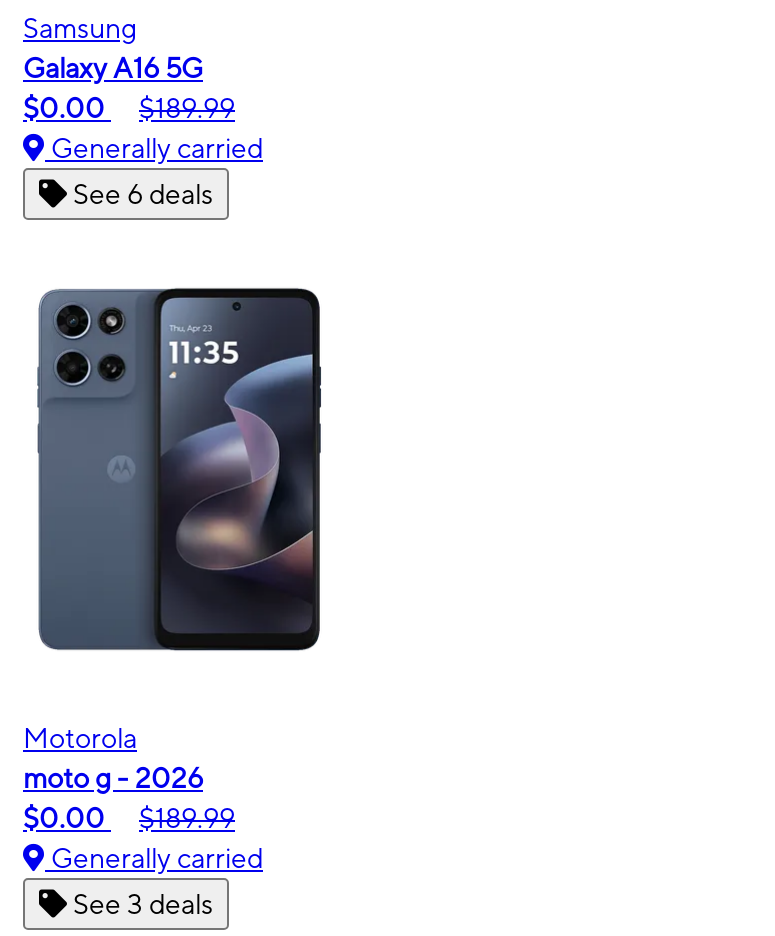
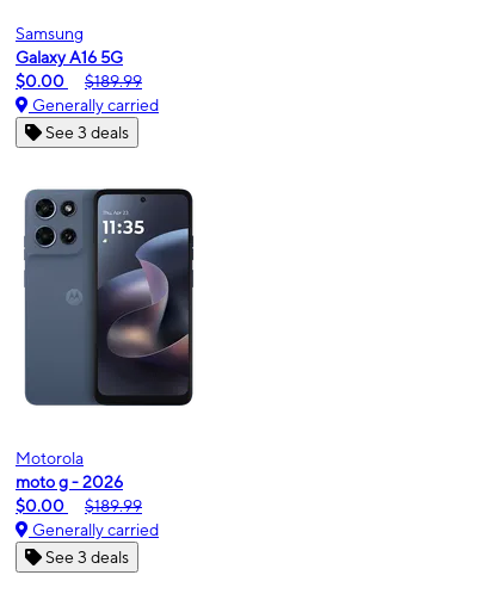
[73,177,213,209] See 6 deals -> [45,123,129,142] See 3 deals

